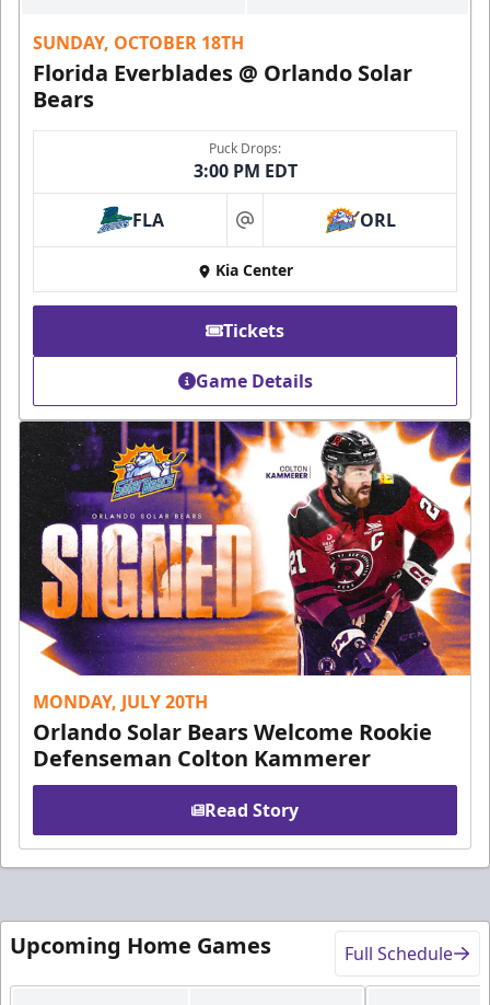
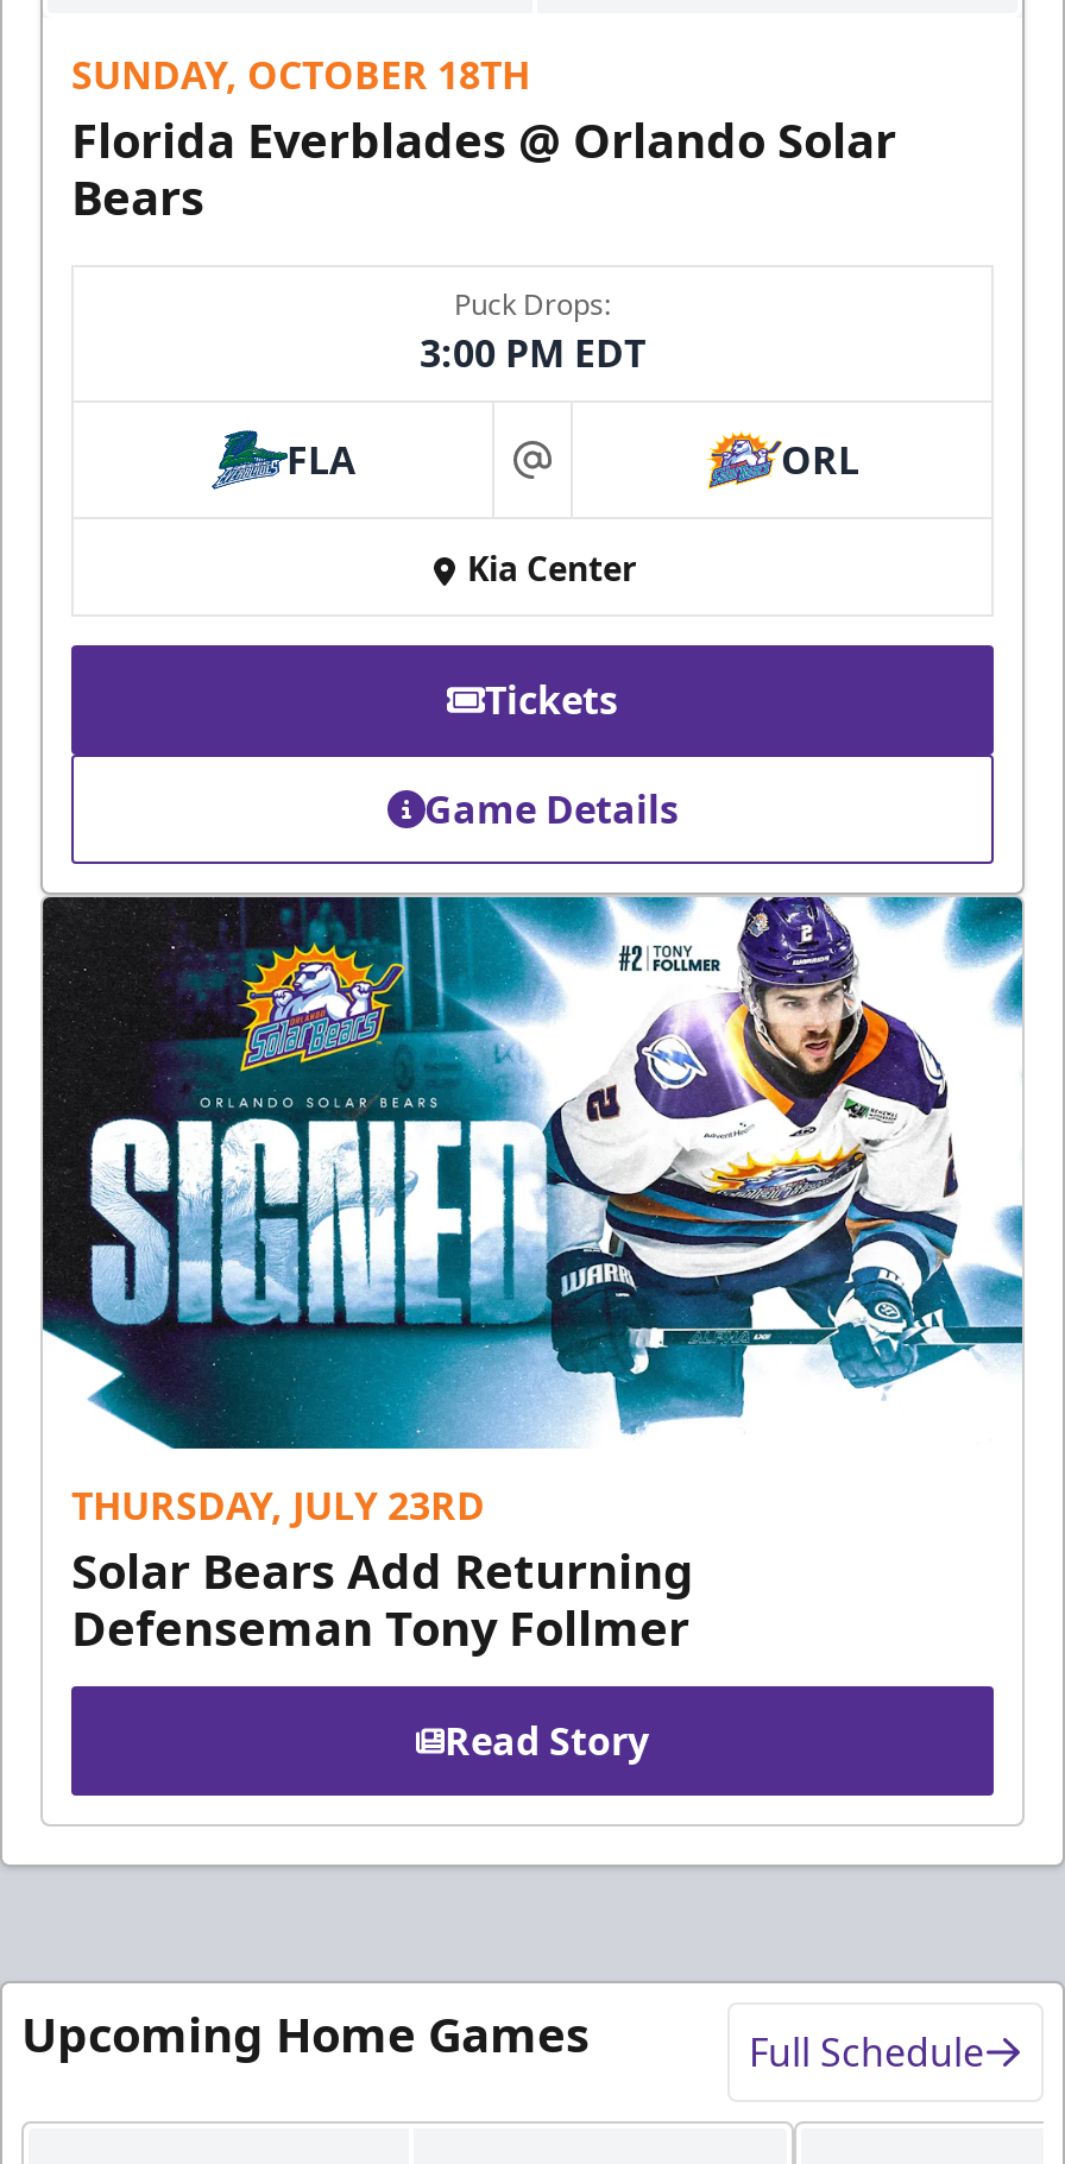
[20,420,471,773] [image] | MONDAY, JULY 20TH | Orlando Solar Bears Welcome Rookie | Defenseman Colton Kammerer -> [43,894,1025,1659] [image] | THURSDAY, JULY 23RD | Solar Bears Add Returning | Defenseman Tony Follmer

